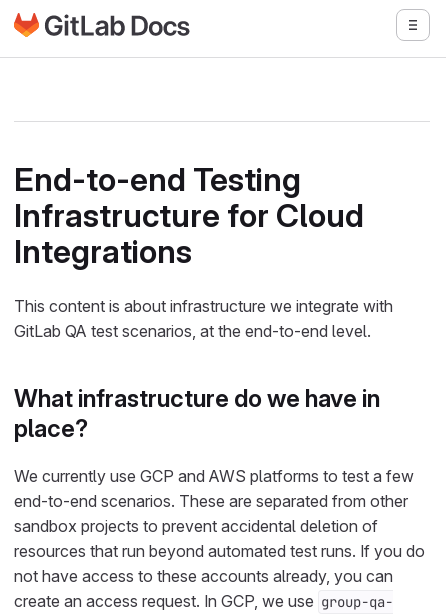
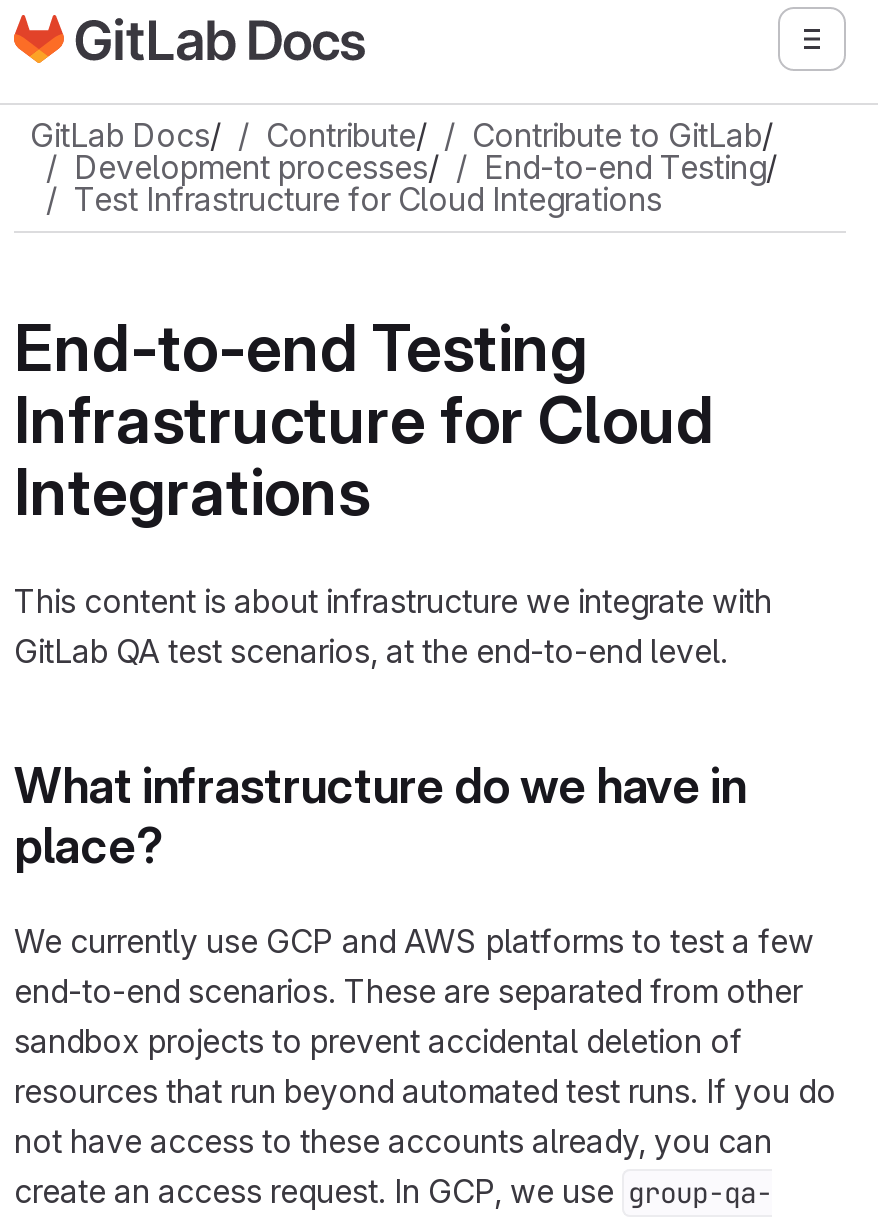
none -> [30,115,778,219] GitLab Docs/ | Contribute/ | Contribute to GitLab/ | Development processes/ | End-to-end Testing/ | Test Infrastructure for Cloud Integrations

